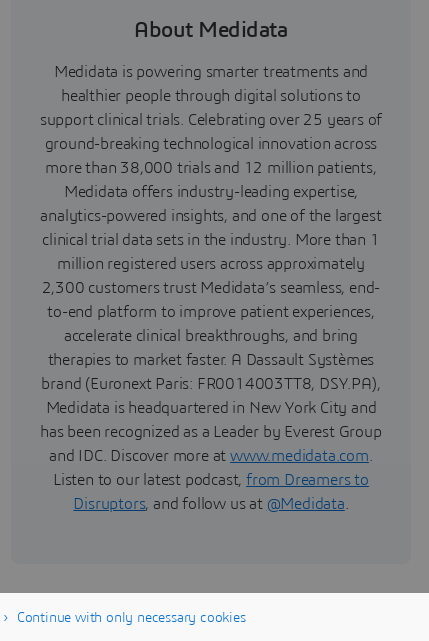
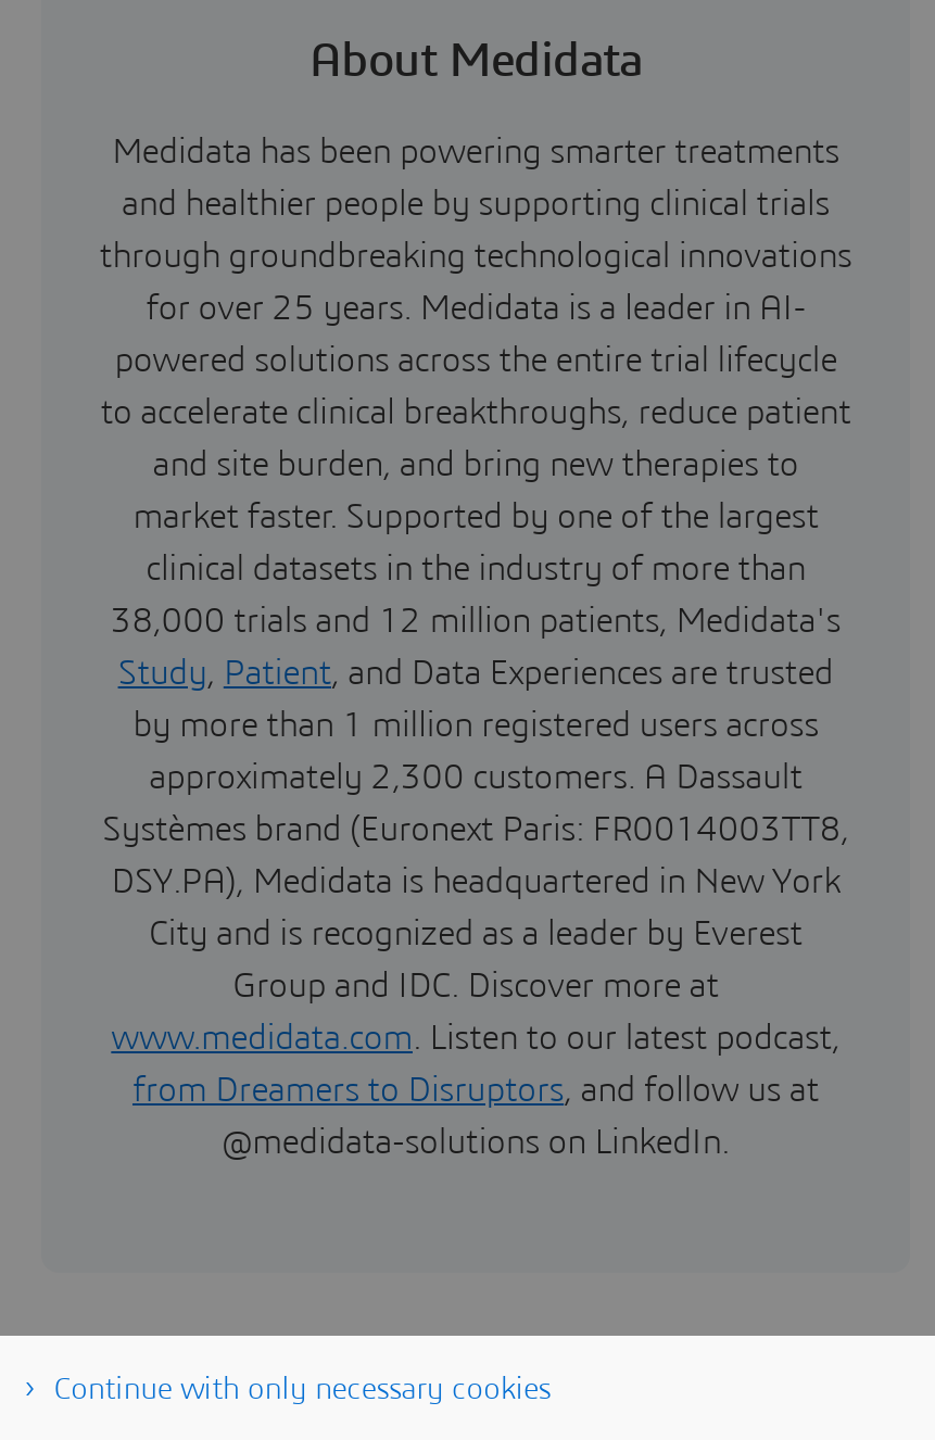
[40,64,382,512] Medidata is powering smarter treatments and | healthier people through digital solutions to | support clinical trials. Celebrating over 25 years of | ground-breaking technological innovation across | more than 38,000 trials and 12 million patients, | Medidata offers industry-leading expertise, | analytics-powered insights, and one of the largest | clinical trial data sets in the industry. More than 1 | million registered users across approximately | 2,300 customers trust Medidata’s seamless, end- | to-end platform to improve patient experiences, | accelerate clinical breakthroughs, and bring | therapies to market faster. A Dassault Systèmes | brand (Euronext Paris: FR0014003TT8, DSY.PA), | Medidata is headquartered in New York City and | has been recognized as a Leader by Everest Group | and IDC. Discover more at www.medidata.com. | Listen to our latest podcast, from Dreamers to | Disruptors, and follow us at @Medidata. -> [99,135,852,1160] Medidata has been powering smarter treatments | and healthier people by supporting clinical trials | through groundbreaking technological innovations | for over 25 years. Medidata is a leader in AI- | powered solutions across the entire trial lifecycle | to accelerate clinical breakthroughs, reduce patient | and site burden, and bring new therapies to | market faster. Supported by one of the largest | clinical datasets in the industry of more than | 38,000 trials and 12 million patients, Medidata's | Study, Patient, and Data Experiences are trusted | by more than 1 million registered users across | approximately 2,300 customers. A Dassault | Systèmes brand (Euronext Paris: FR0014003TT8, | DSY.PA), Medidata is headquartered in New York | City and is recognized as a leader by Everest | Group and IDC. Discover more at | www.medidata.com. Listen to our latest podcast, | from Dreamers to Disruptors, and follow us at | @medidata-solutions on LinkedIn.

